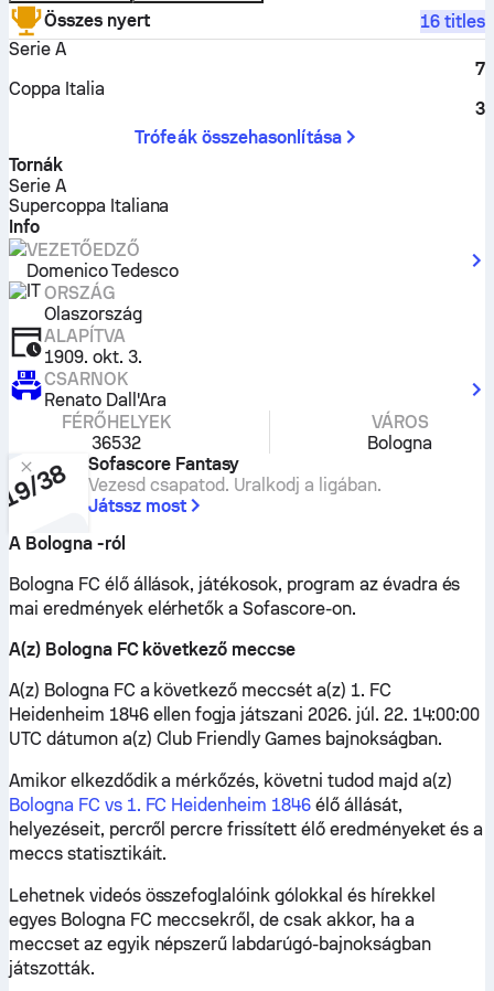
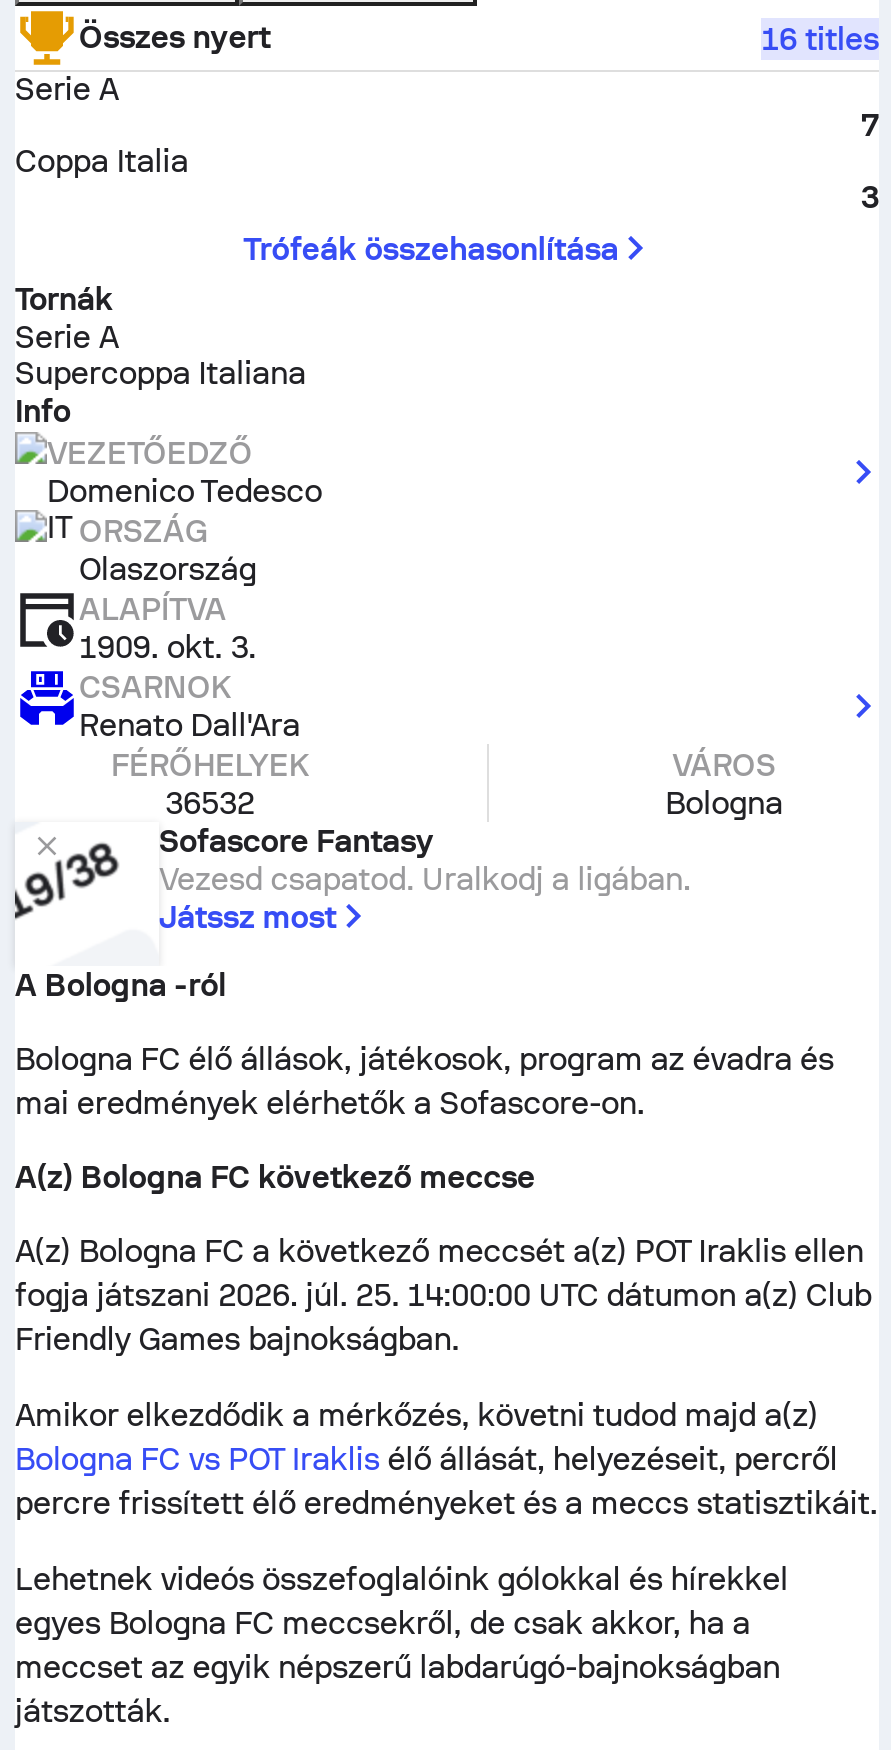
[9,680,480,749] A(z) Bologna FC a következő meccsét a(z) 1. FC | Heidenheim 1846 ellen fogja játszani 2026. júl. 22. 14:00:00 | UTC dátumon a(z) Club Friendly Games bajnokságban. -> [15,1232,872,1358] A(z) Bologna FC a következő meccsét a(z) POT Iraklis ellen | fogja játszani 2026. júl. 25. 14:00:00 UTC dátumon a(z) Club | Friendly Games bajnokságban.
[9,795,483,864] Bologna FC vs 1. FC Heidenheim 1846 élő állását, | helyezéseit, percről percre frissített élő eredményeket és a | meccs statisztikáit. -> [15,1440,878,1522] Bologna FC vs POT Iraklis élő állását, helyezéseit, percről | percre frissített élő eredményeket és a meccs statisztikáit.

